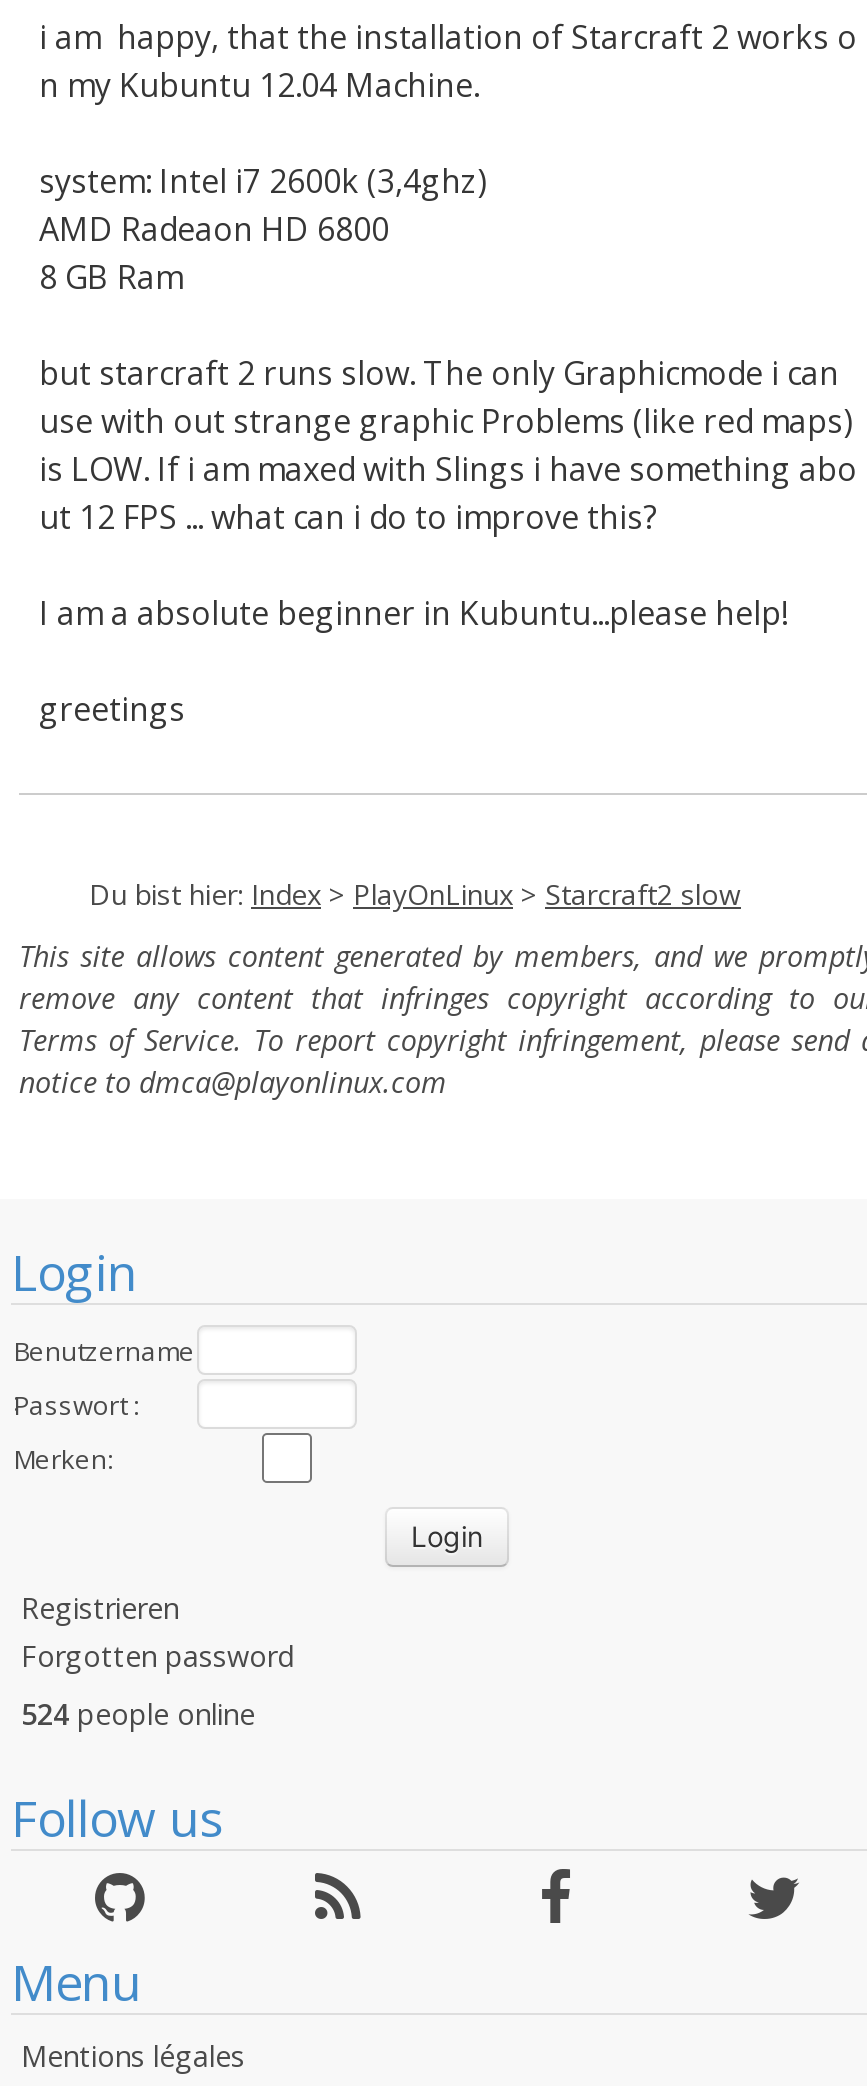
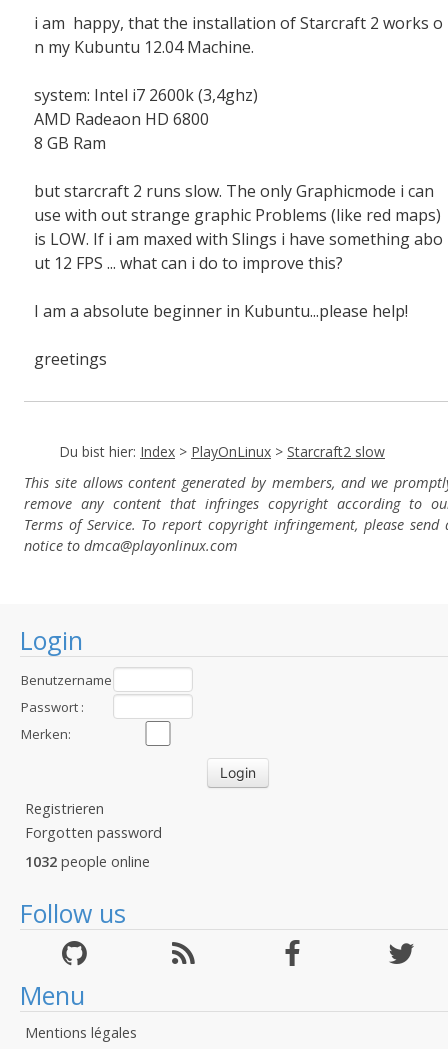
[21,1695,255,1733] 524 people online -> [25,852,150,871] 1032 people online

